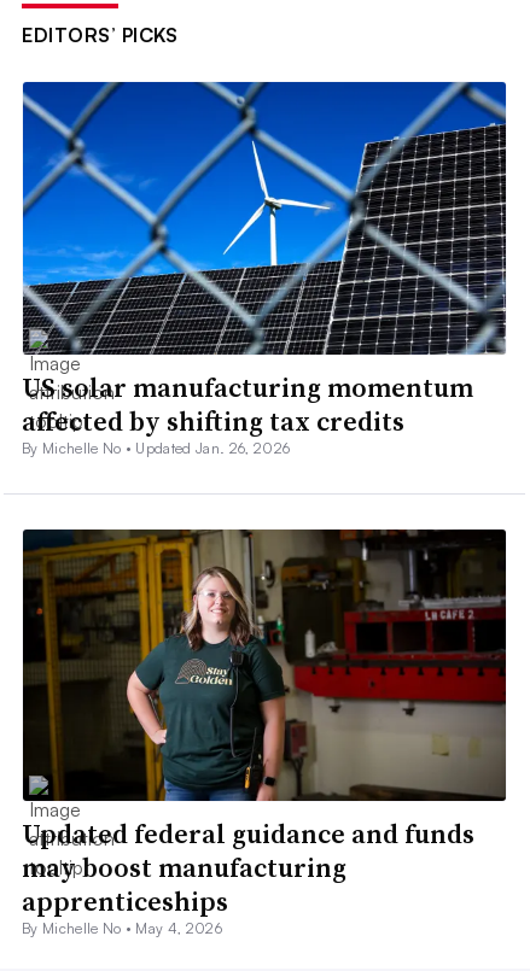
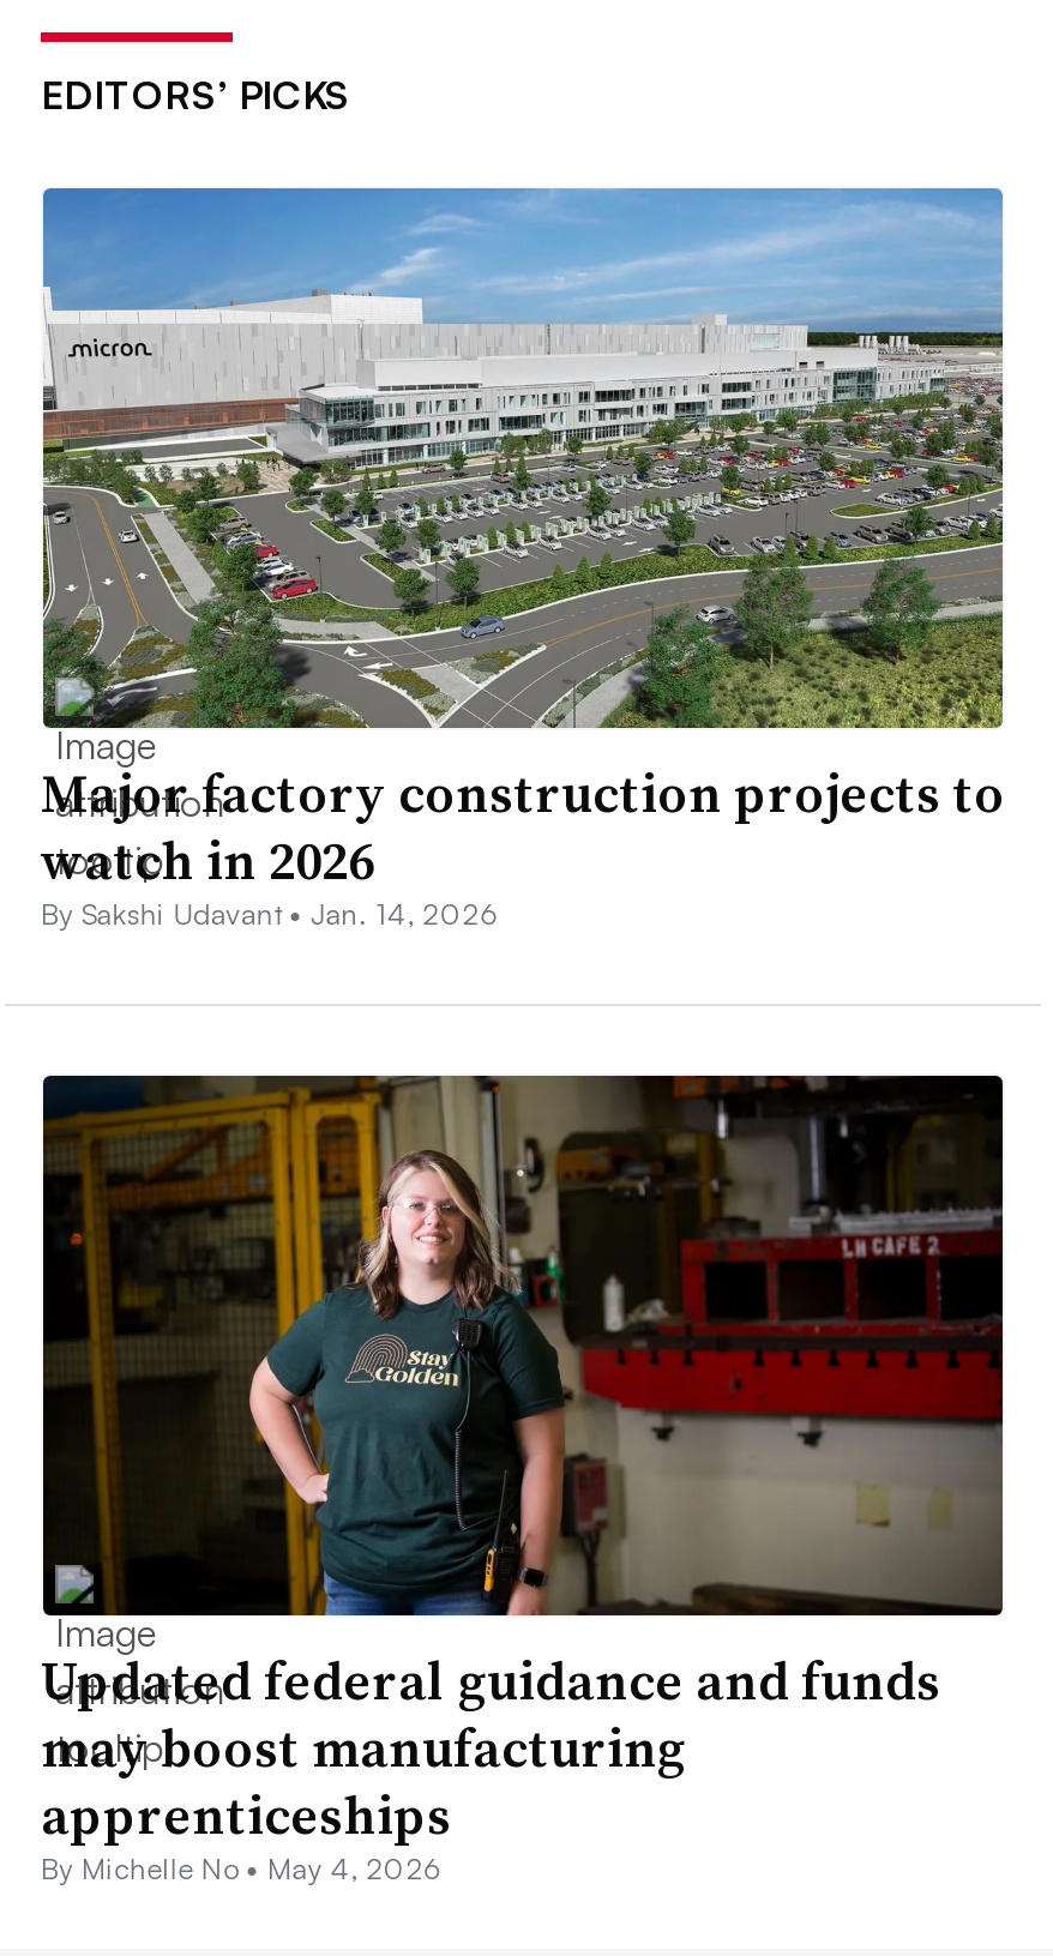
[22,81,507,457] [image] | US solar manufacturing momentum | affected by shifting tax credits | By Michelle No • Updated Jan. 26, 2026 -> [41,186,1005,933] [image] | Major factory construction projects to | watch in 2026 | By Sakshi Udavant • Jan. 14, 2026

